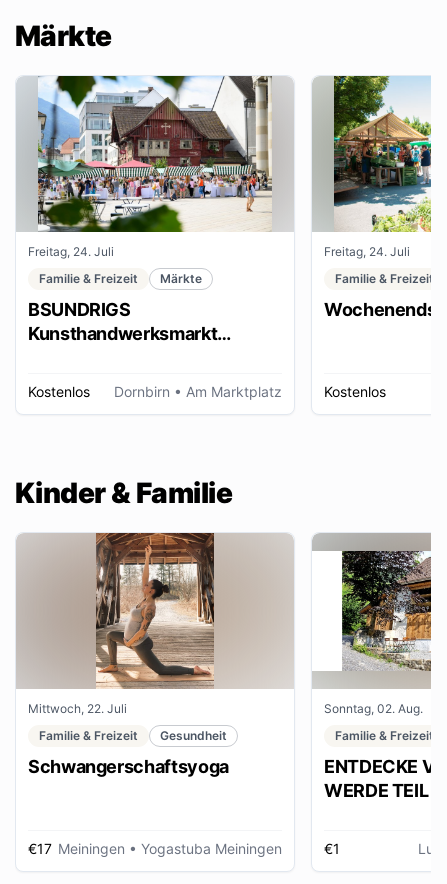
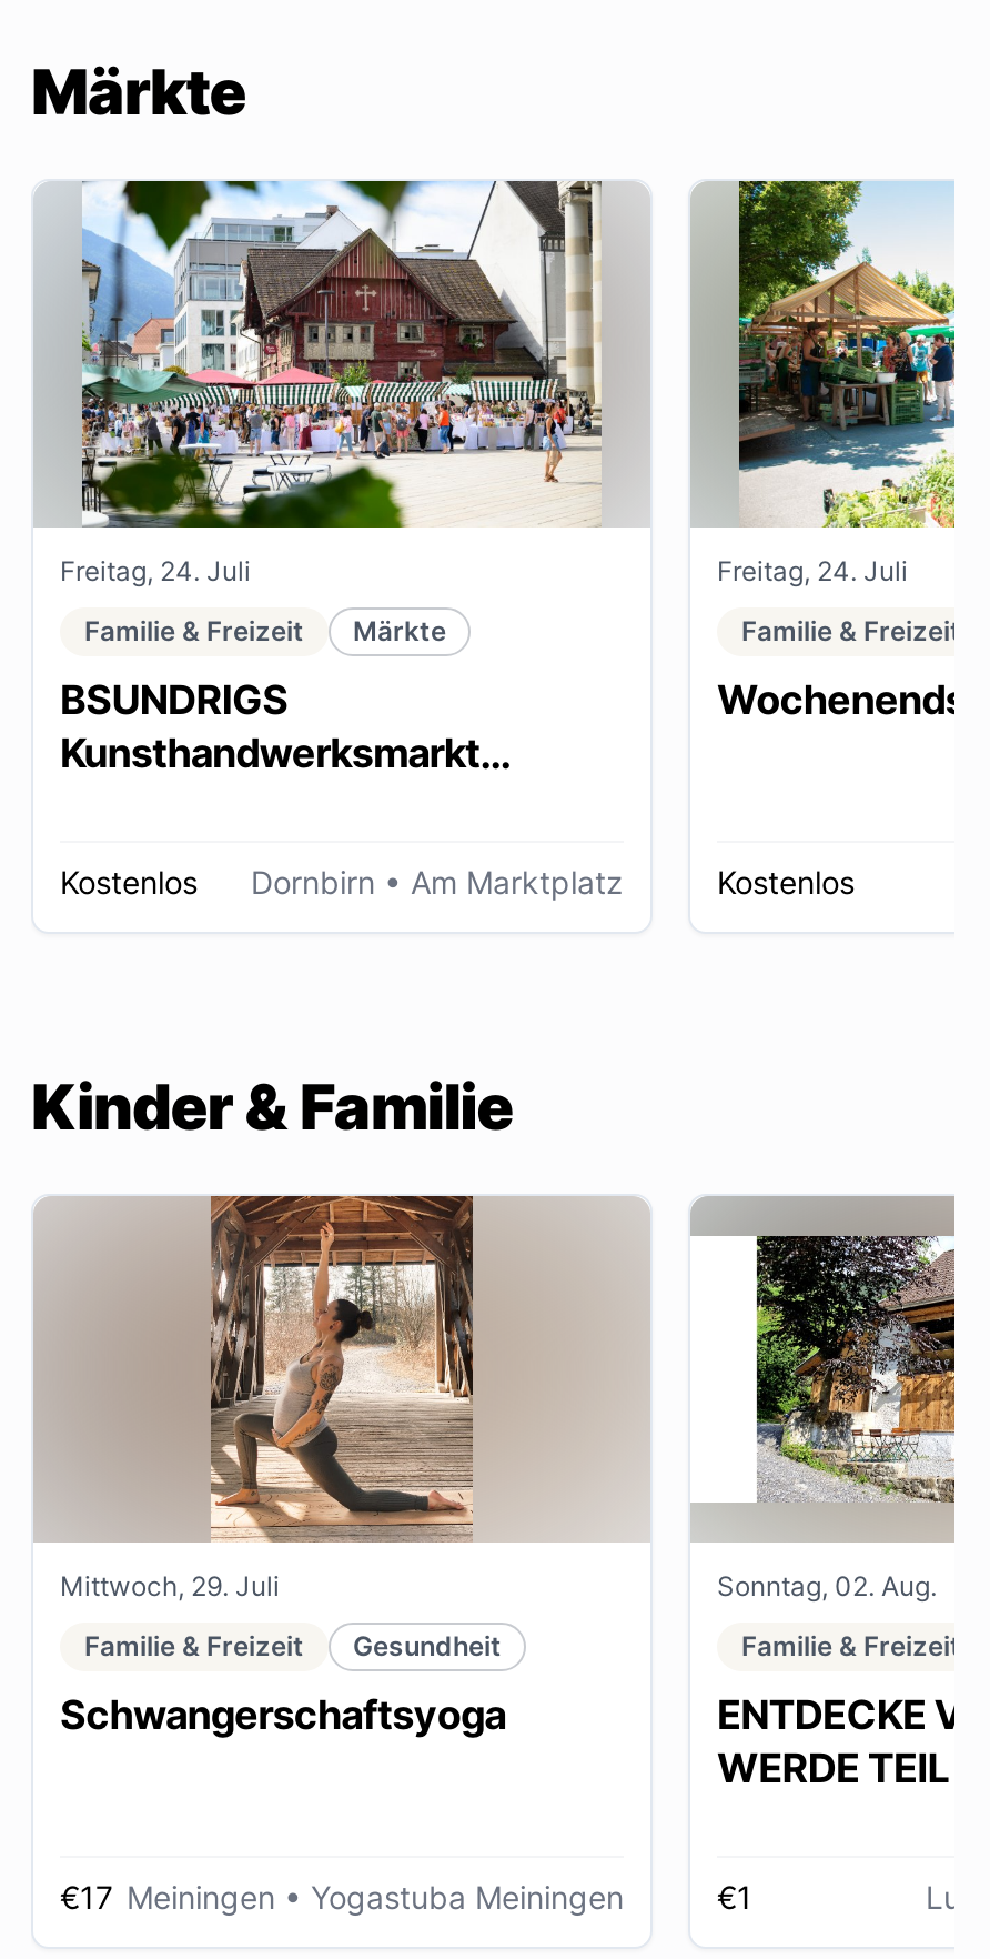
[28,701,127,716] Mittwoch, 22. Juli -> [60,1570,280,1603] Mittwoch, 29. Juli

